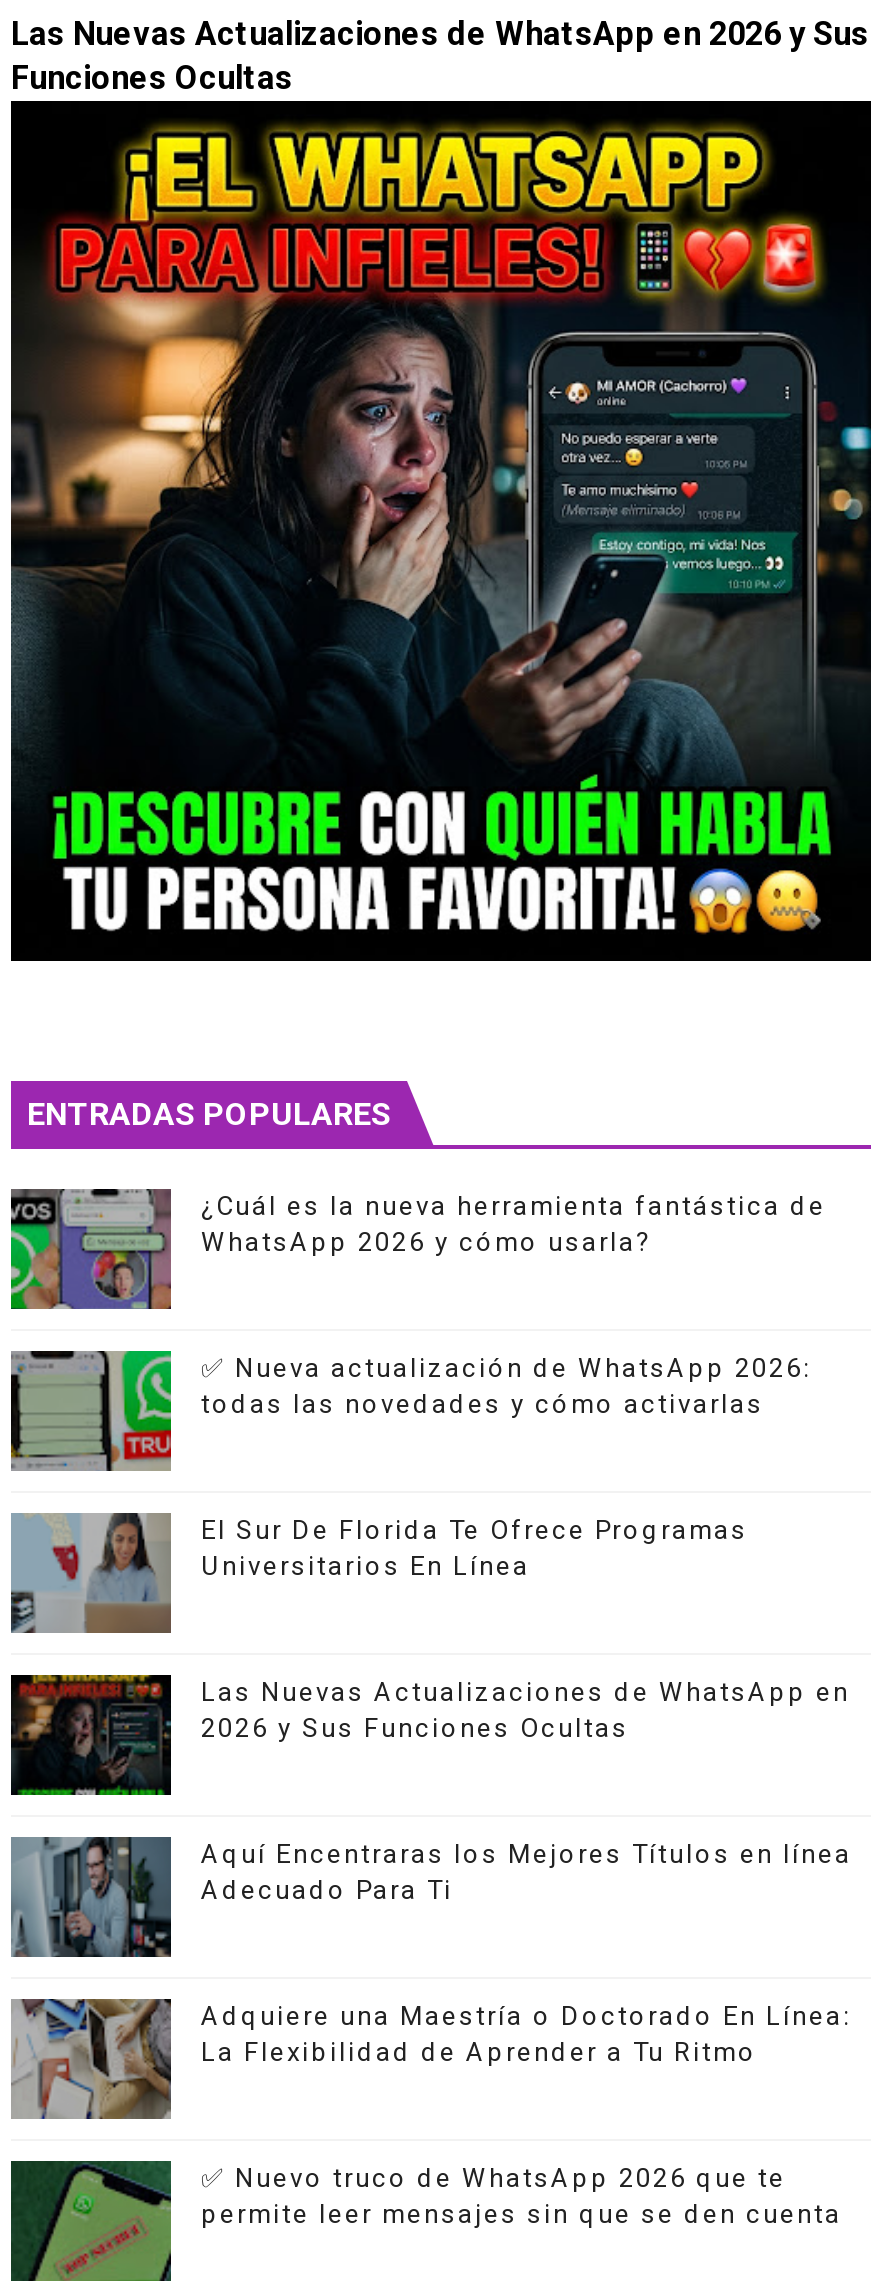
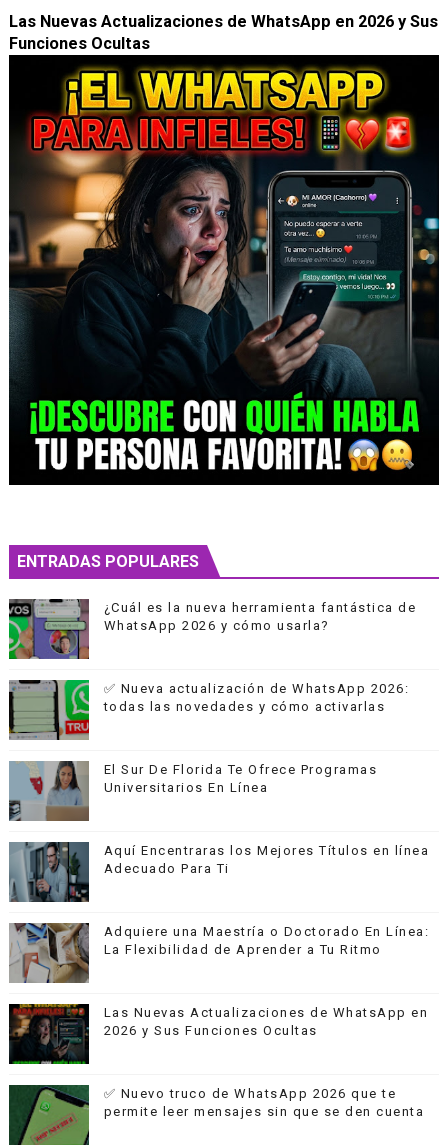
moved [11,1673,850,1795] -> [9,1004,428,1065]: [image] | Las Nuevas Actualizaciones de WhatsApp en | 2026 y Sus Funciones Ocultas
moved [9,1833,852,2068] -> [8,840,429,957]: [image] | Aquí Encentraras los Mejores Títulos en línea | Adecuado Para Ti | Adquiere una Maestría o Doctorado En Línea: | La Flexibilidad de Aprender a Tu Ritmo

